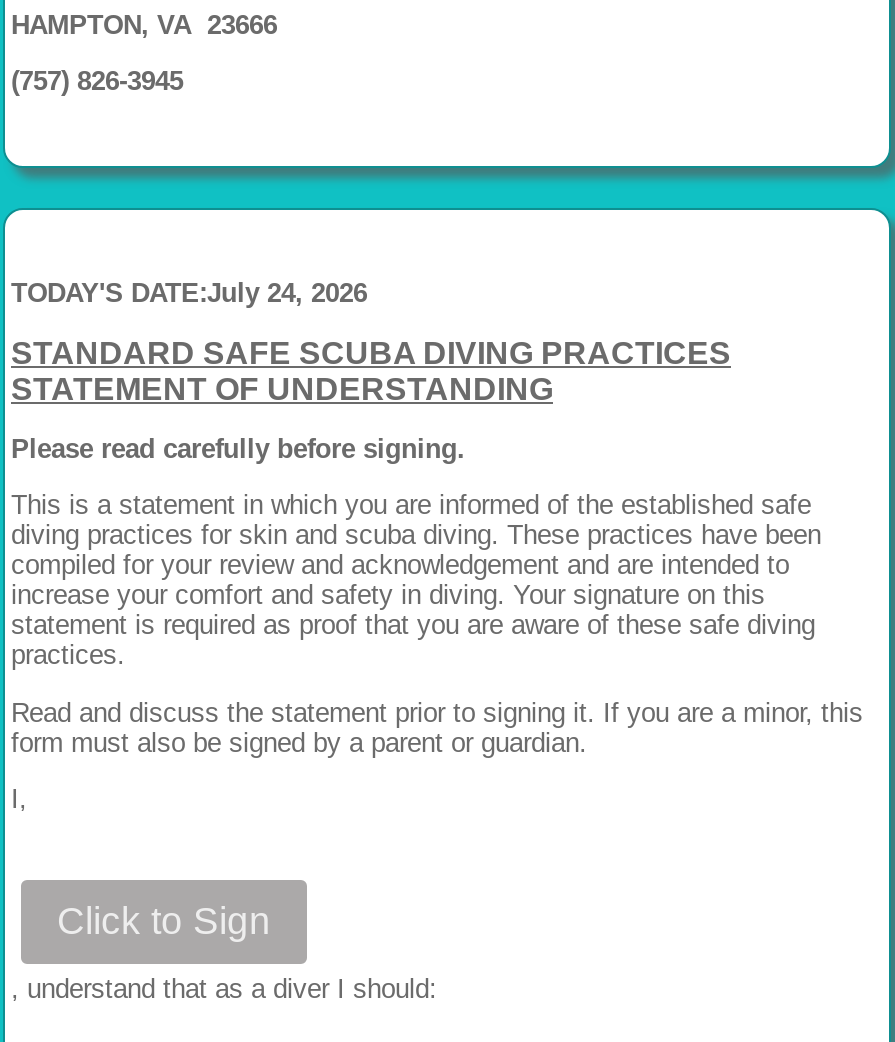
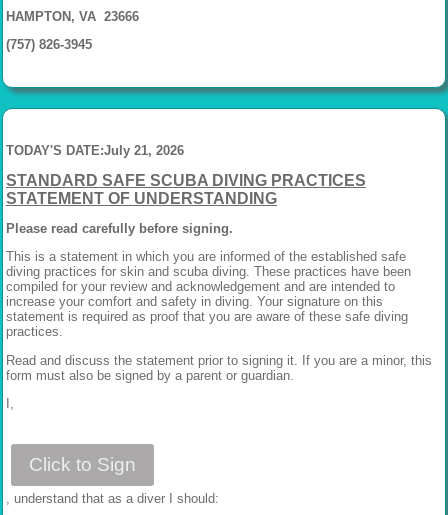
[11,279,367,309] TODAY'S DATE:July 24, 2026 -> [6,143,184,158] TODAY'S DATE:July 21, 2026

